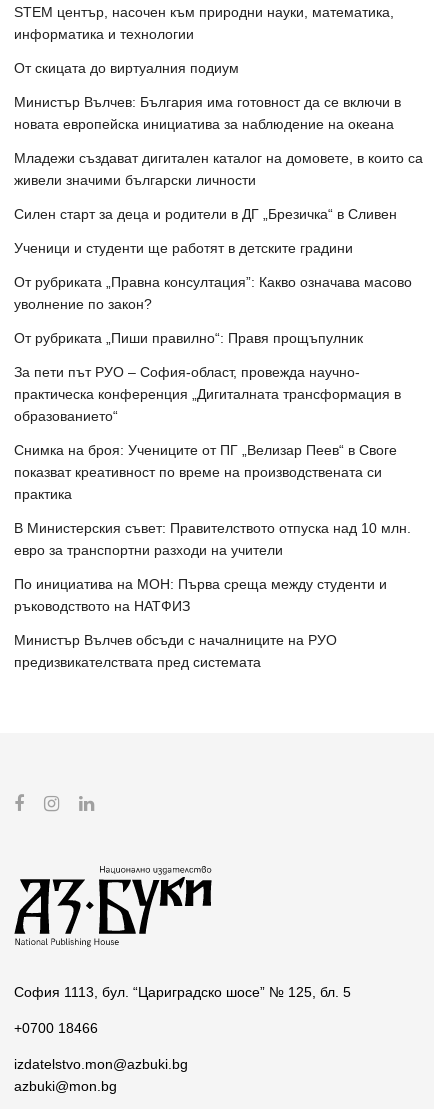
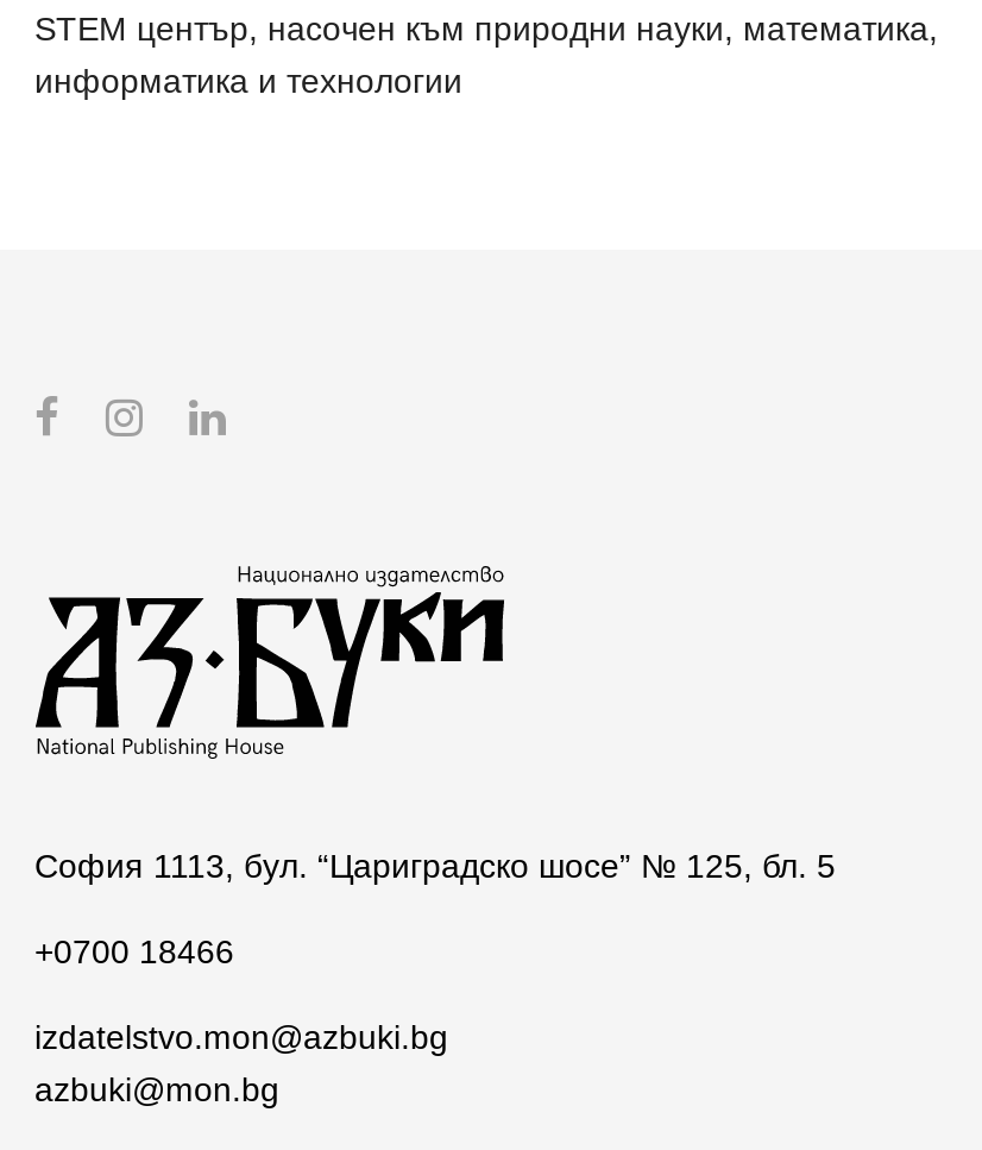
[14,60,423,670] От скицата до виртуалния подиум | Министър Вълчев: България има готовност да се включи в | новата европейска инициатива за наблюдение на океана | Младежи създават дигитален каталог на домовете, в които са | живели значими български личности | Силен старт за деца и родители в ДГ „Брезичка“ в Сливен | Ученици и студенти ще работят в детските градини | От рубриката „Правна консултация”: Какво означава масово | уволнение по закон? | От рубриката „Пиши правилно“: Правя прощъпулник | За пети път РУО – София-област, провежда научно- | практическа конференция „Дигиталната трансформация в | образованието“ | Снимка на броя: Учениците от ПГ „Велизар Пеев“ в Своге | показват креативност по време на производствената си | практика | В Министерския съвет: Правителството отпуска над 10 млн. | евро за транспортни разходи на учители | По инициатива на МОН: Първа среща между студенти и | ръководството на НАТФИЗ | Министър Вълчев обсъди с началниците на РУО | предизвикателствата пред системата -> none

